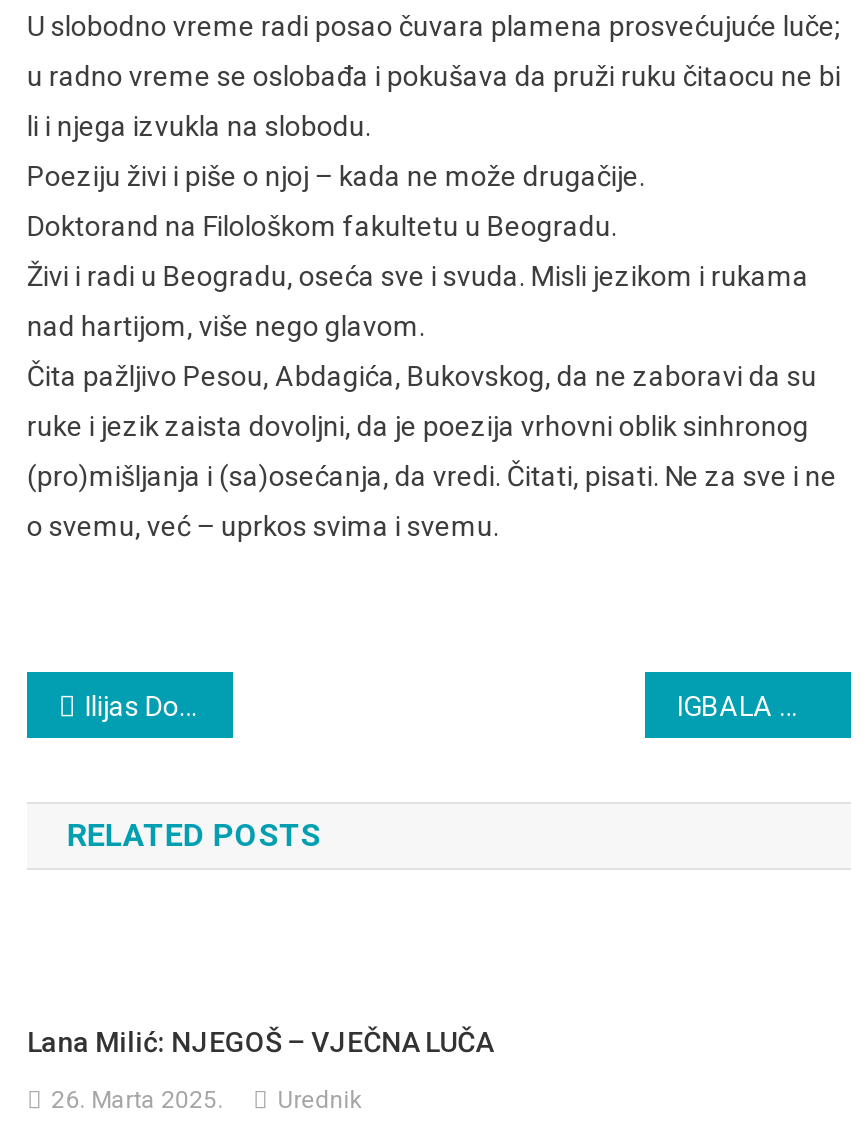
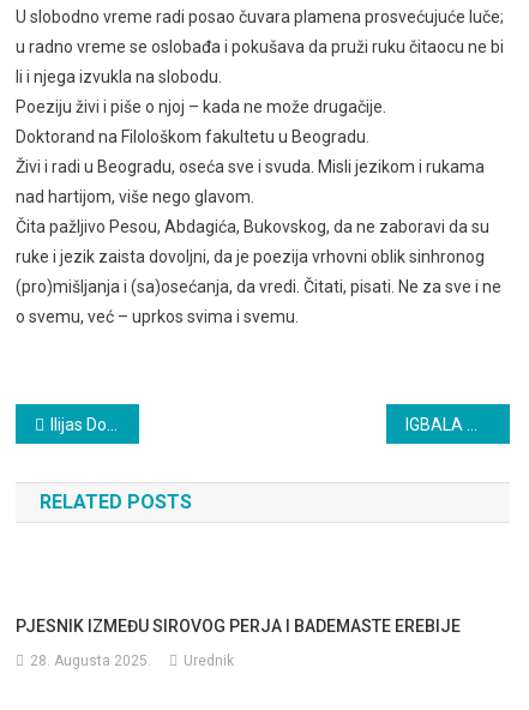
[27,1026,493,1058] Lana Milić: NJEGOŠ – VJEČNA LUČA -> [16,616,461,636] PJESNIK IZMEĐU SIROVOG PERJA I BADEMASTE EREBIJE
[51,1086,361,1114] 26. Marta 2025. Urednik -> [30,652,234,669] 28. Augusta 2025. Urednik

